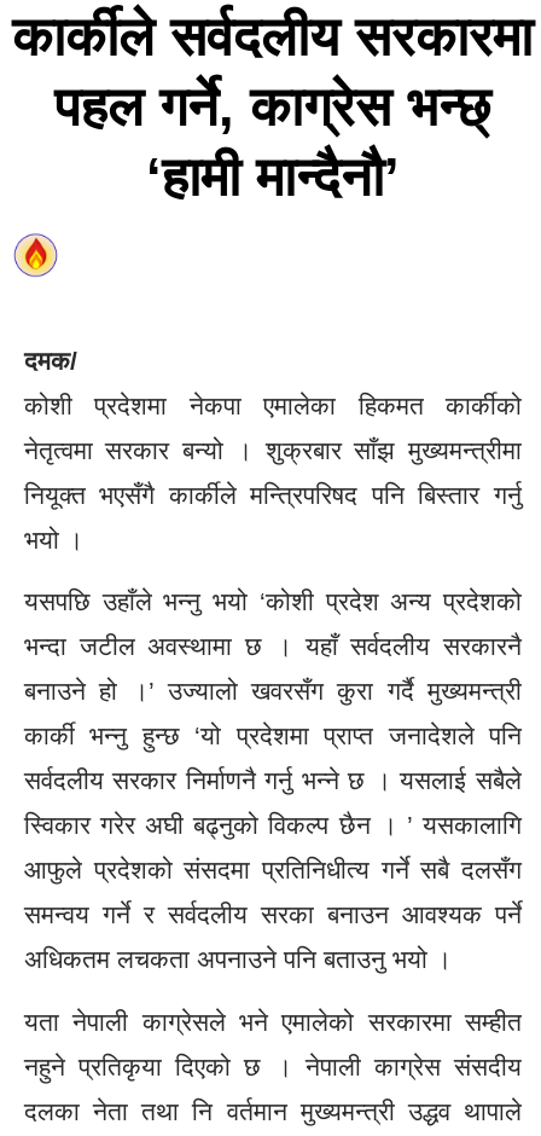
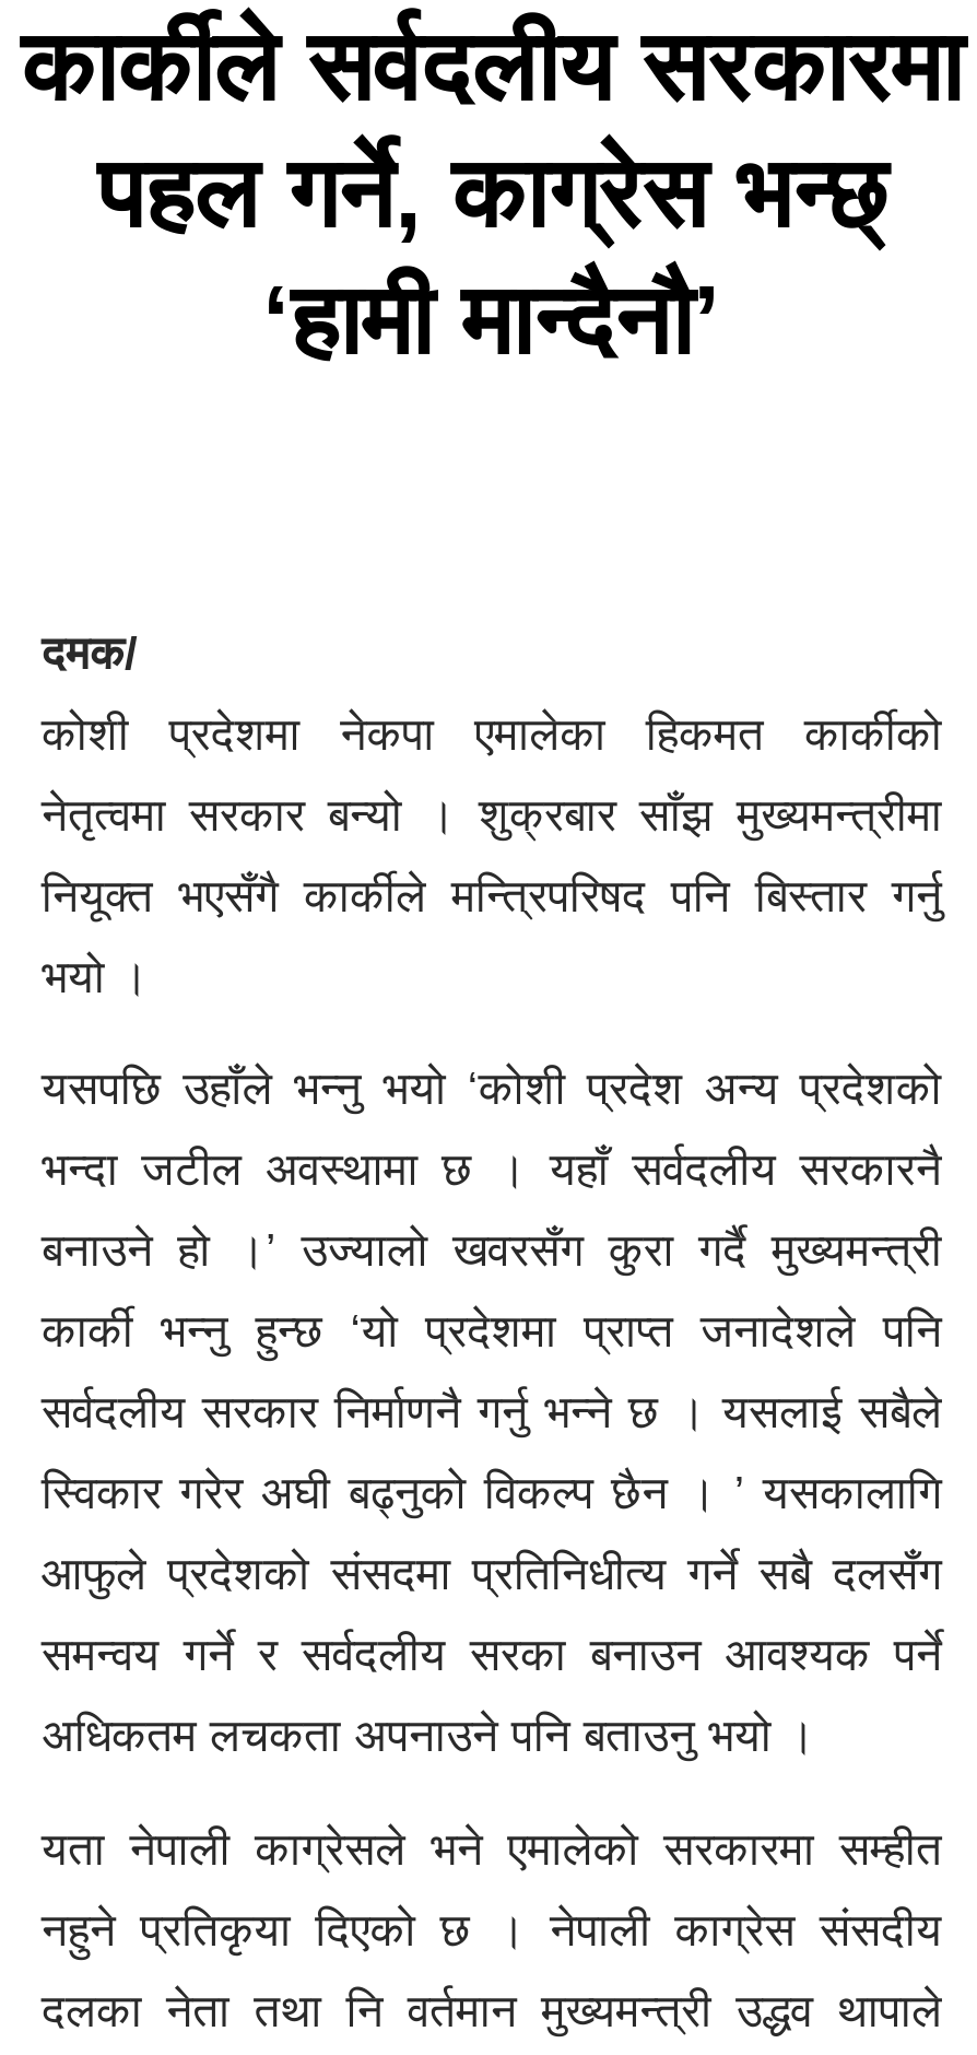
[13,233,58,278] [image] -> none

